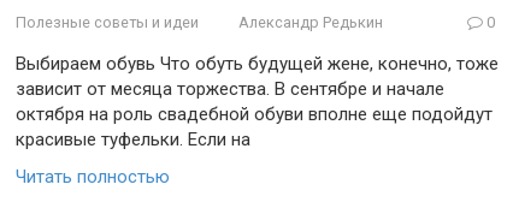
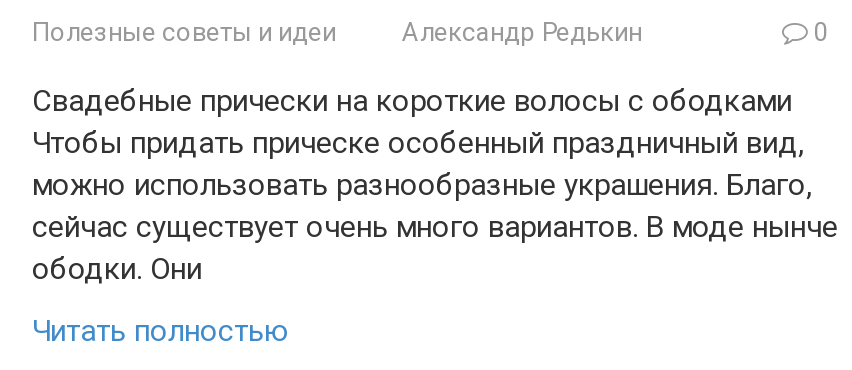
[16,53,499,150] Выбираем обувь Что обуть будущей жене, конечно, тоже | зависит от месяца торжества. В сентябре и начале | октября на роль свадебной обуви вполне еще подойдут | красивые туфельки. Если на -> [32,83,838,287] Свадебные прически на короткие волосы с ободками | Чтобы придать прическе особенный праздничный вид, | можно использовать разнообразные украшения. Благо, | сейчас существует очень много вариантов. В моде нынче | ободки. Они

